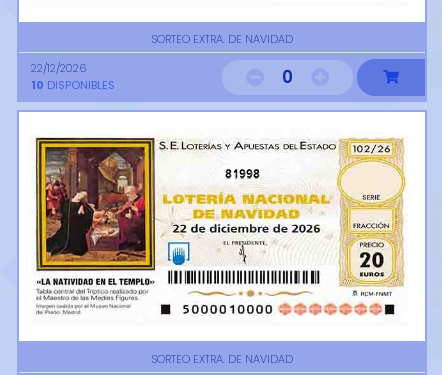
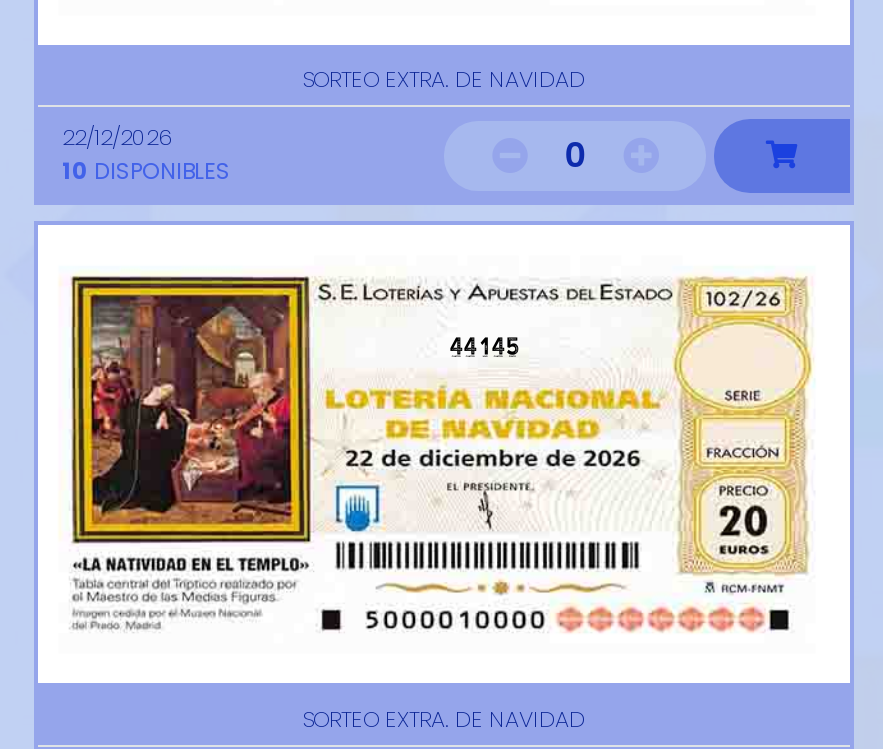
[225,166,260,182] 81998 -> [450,332,520,364] 44145

